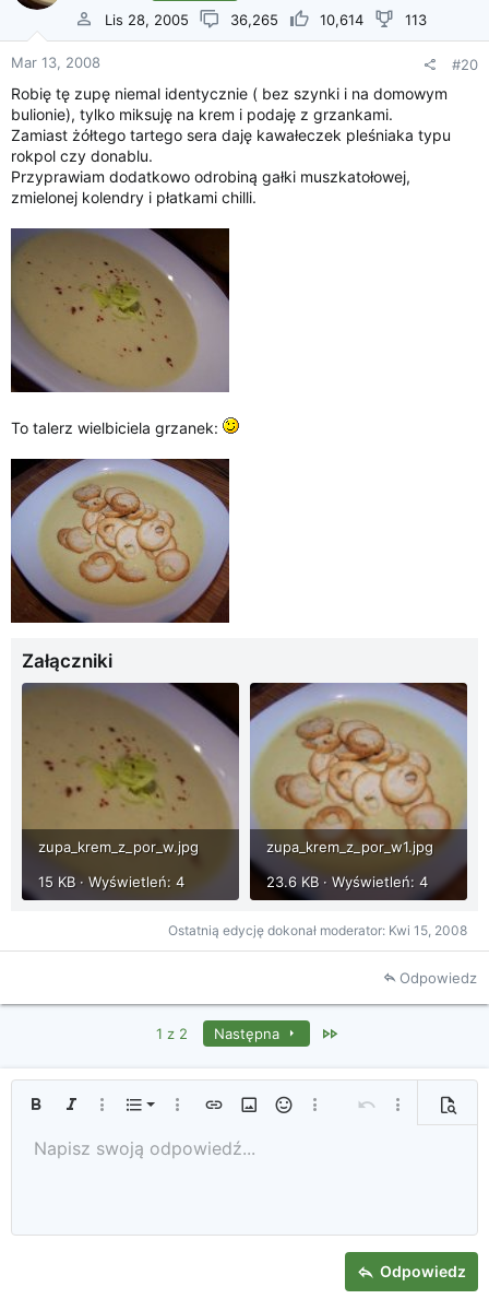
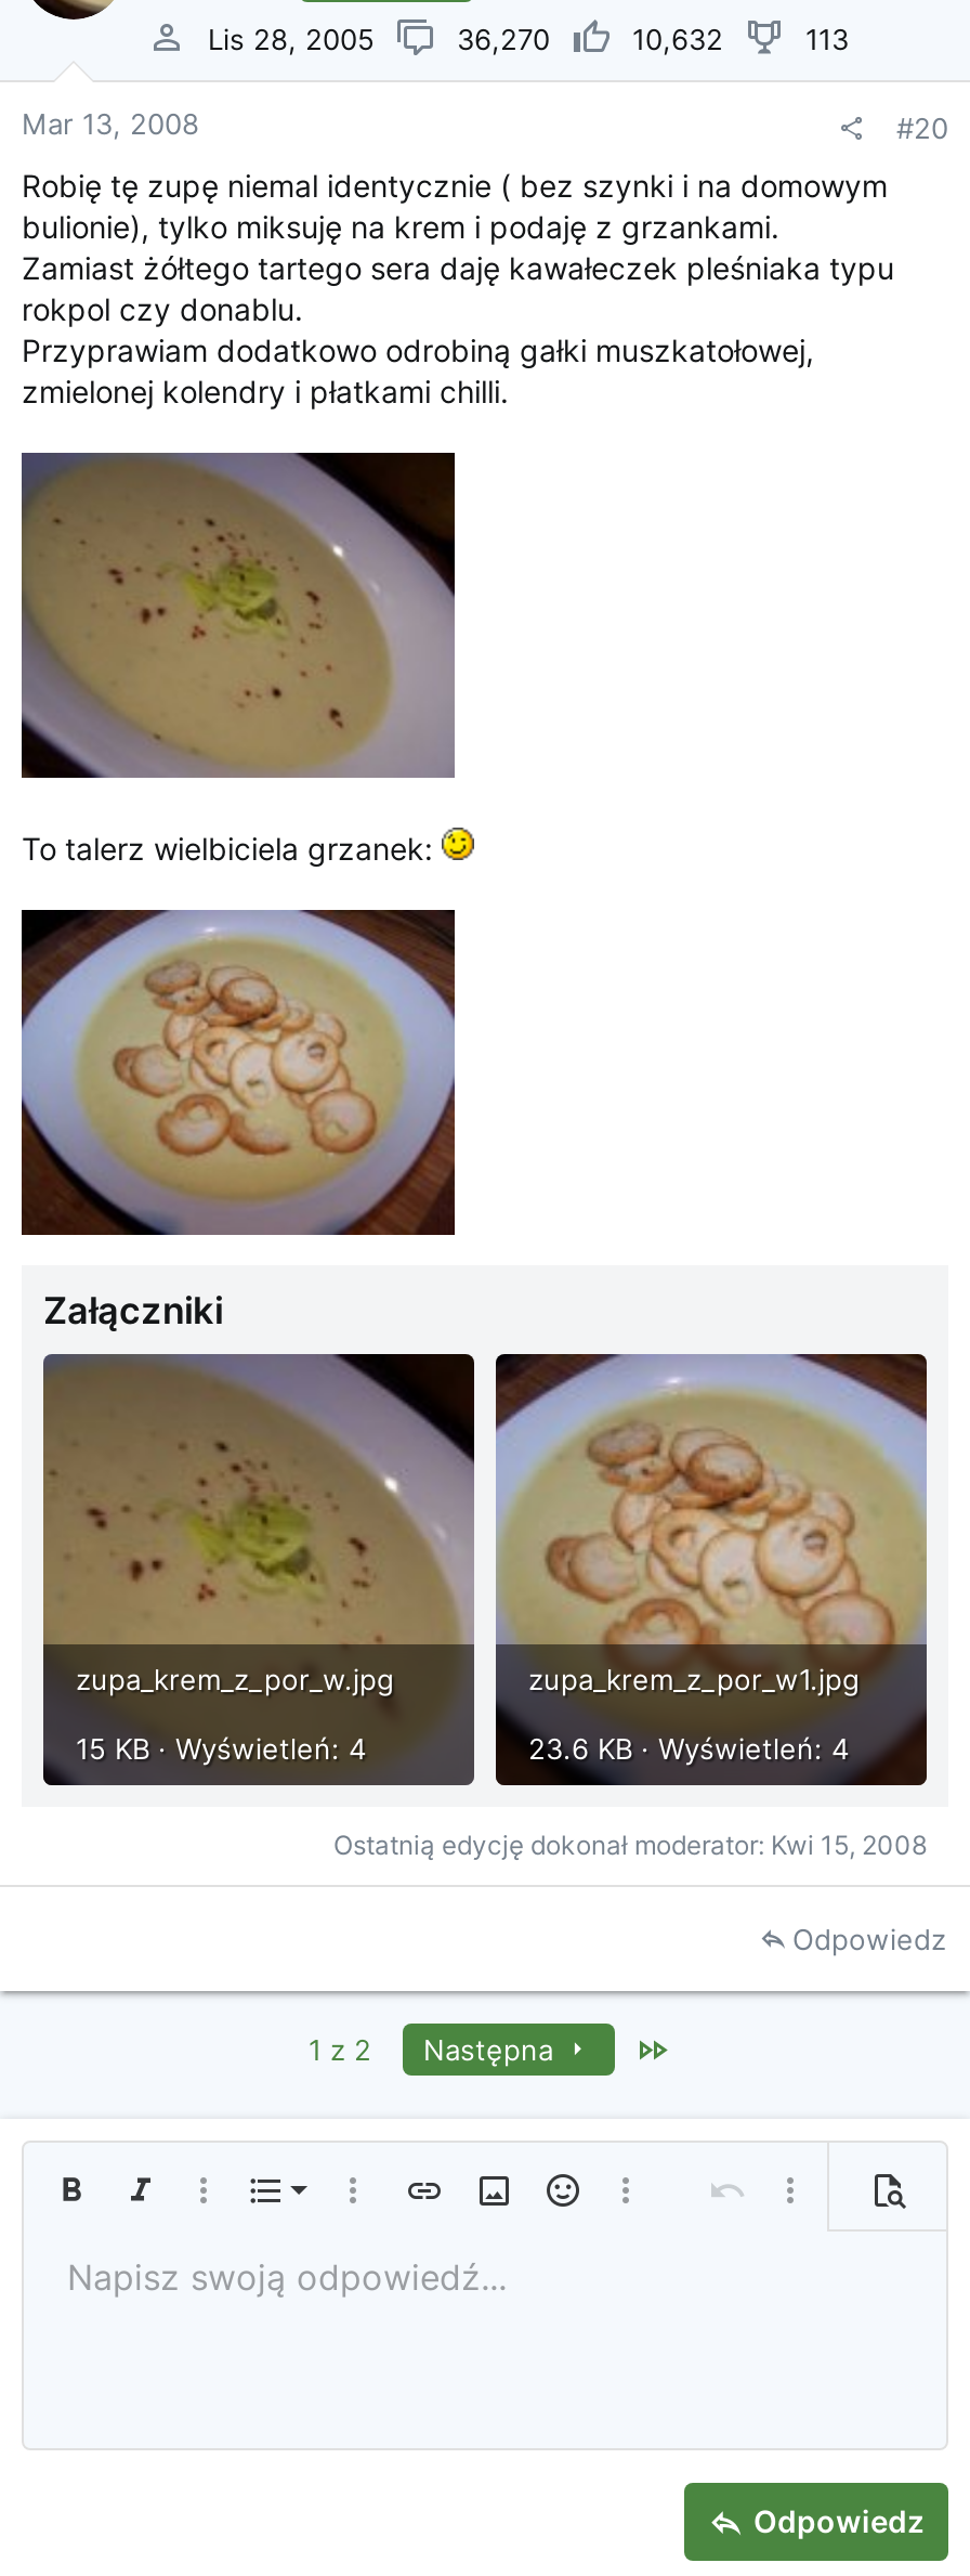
[230,10,278,28] 36,265 -> [457,21,550,55] 36,270
[320,10,363,28] 10,614 -> [632,21,723,55] 10,632

